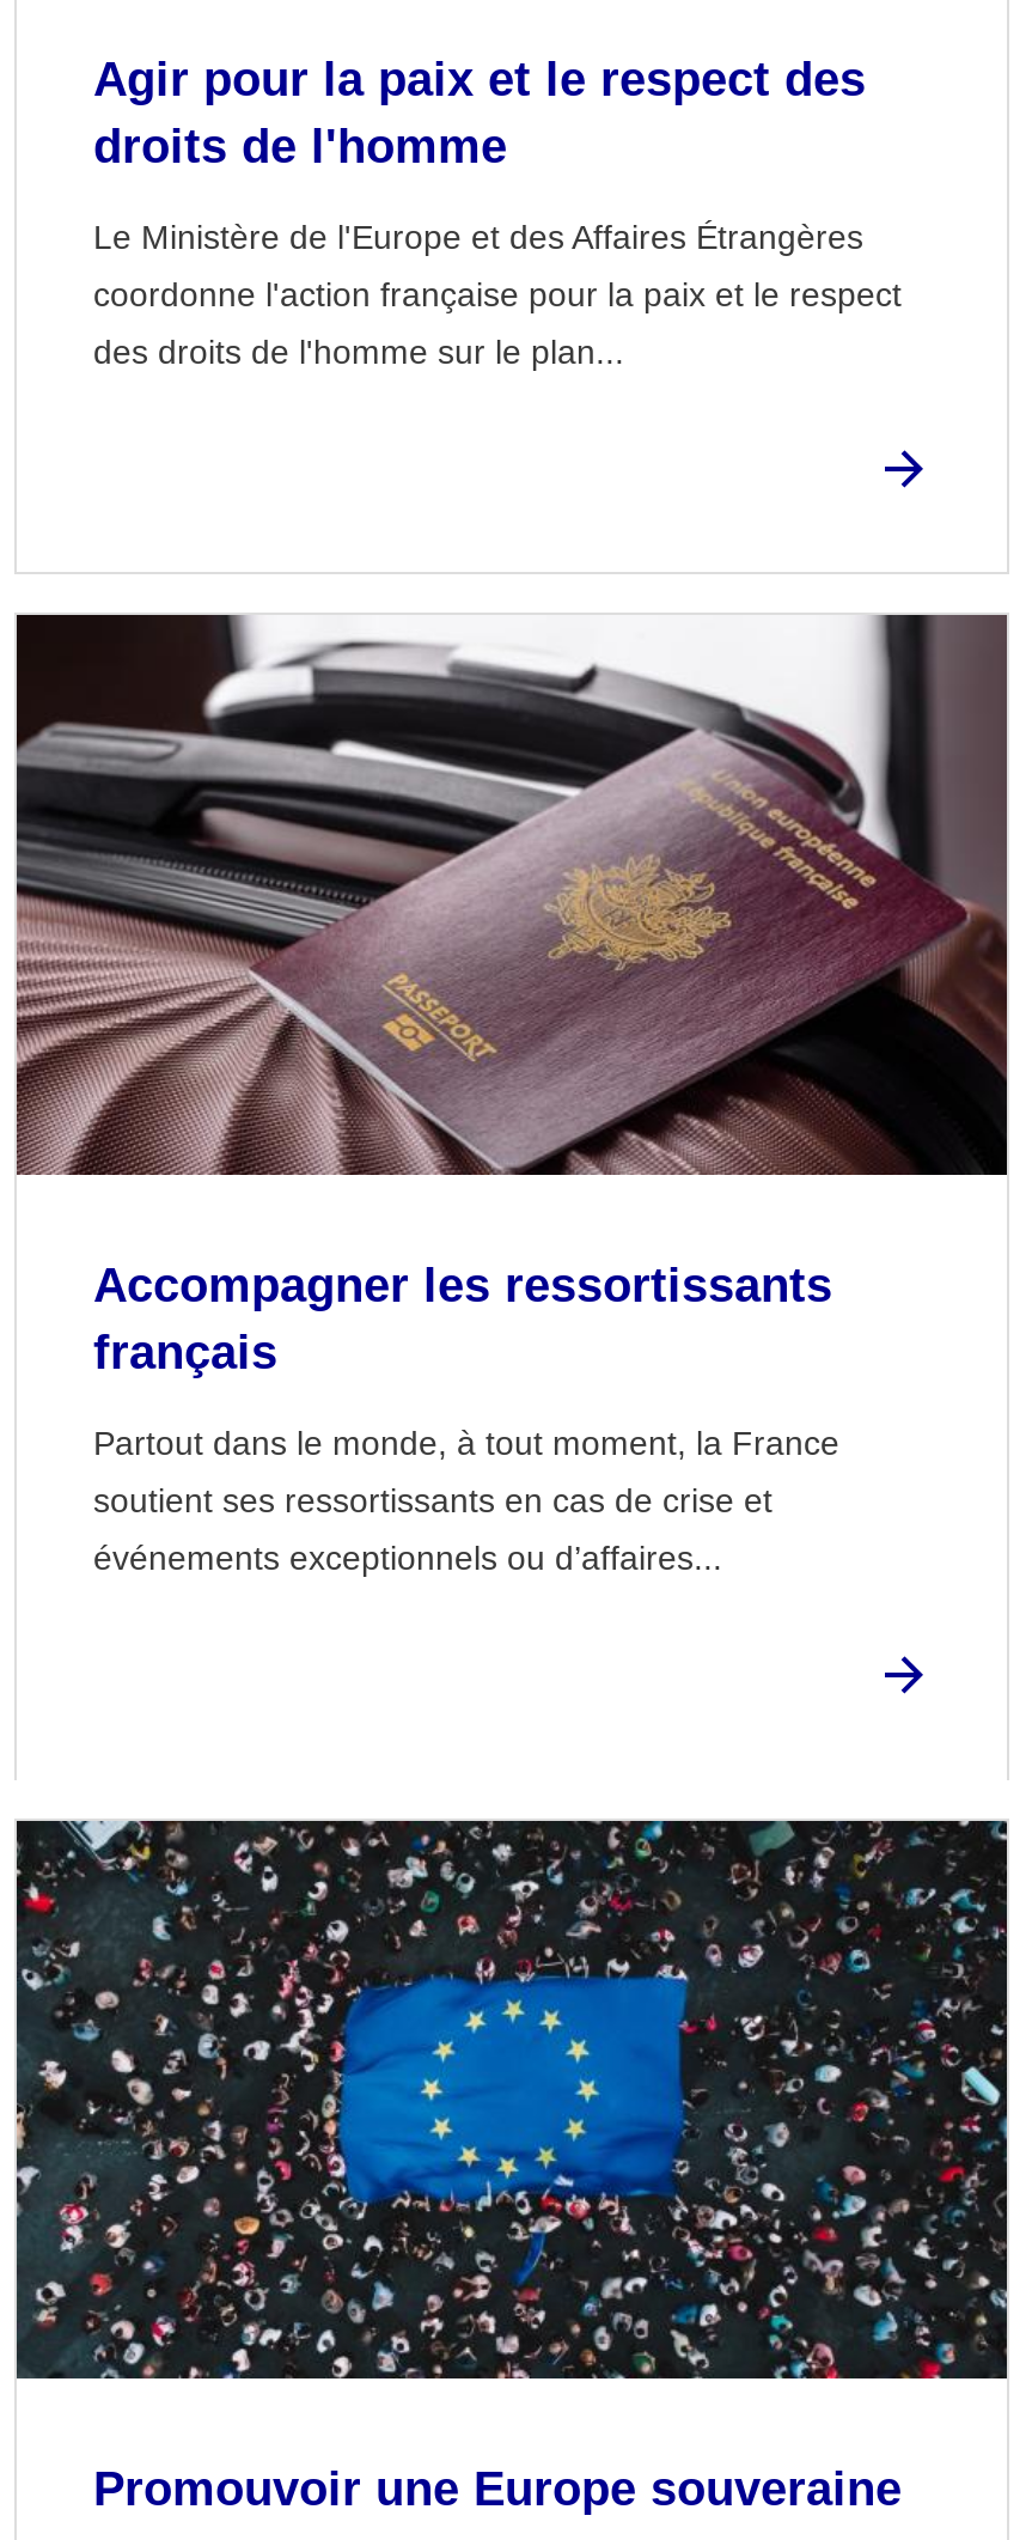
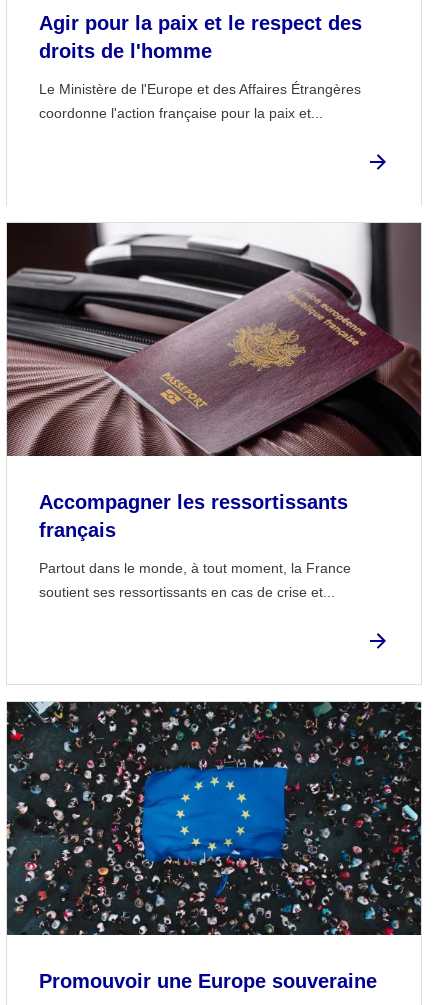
[93,275,902,371] coordonne l'action française pour la paix et le respect | des droits de l'homme sur le plan... -> [39,105,323,121] coordonne l'action française pour la paix et...
[93,1479,773,1575] soutient ses ressortissants en cas de crise et | événements exceptionnels ou d’affaires... -> [39,584,335,600] soutient ses ressortissants en cas de crise et...

